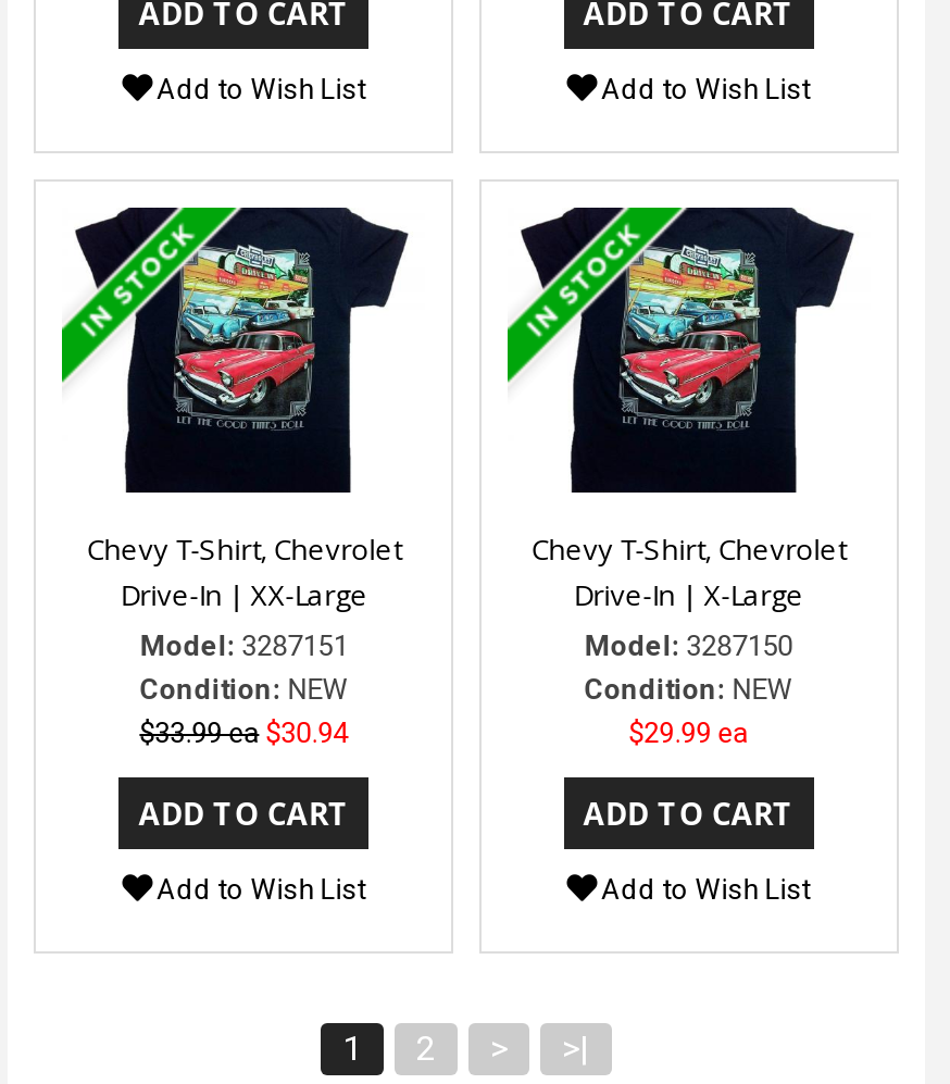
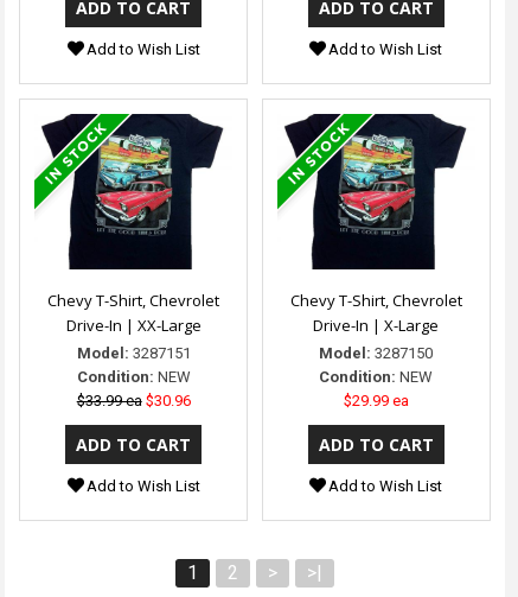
[140,718,348,750] $33.99 ea $30.94 -> [77,392,190,410] $33.99 ea $30.96

